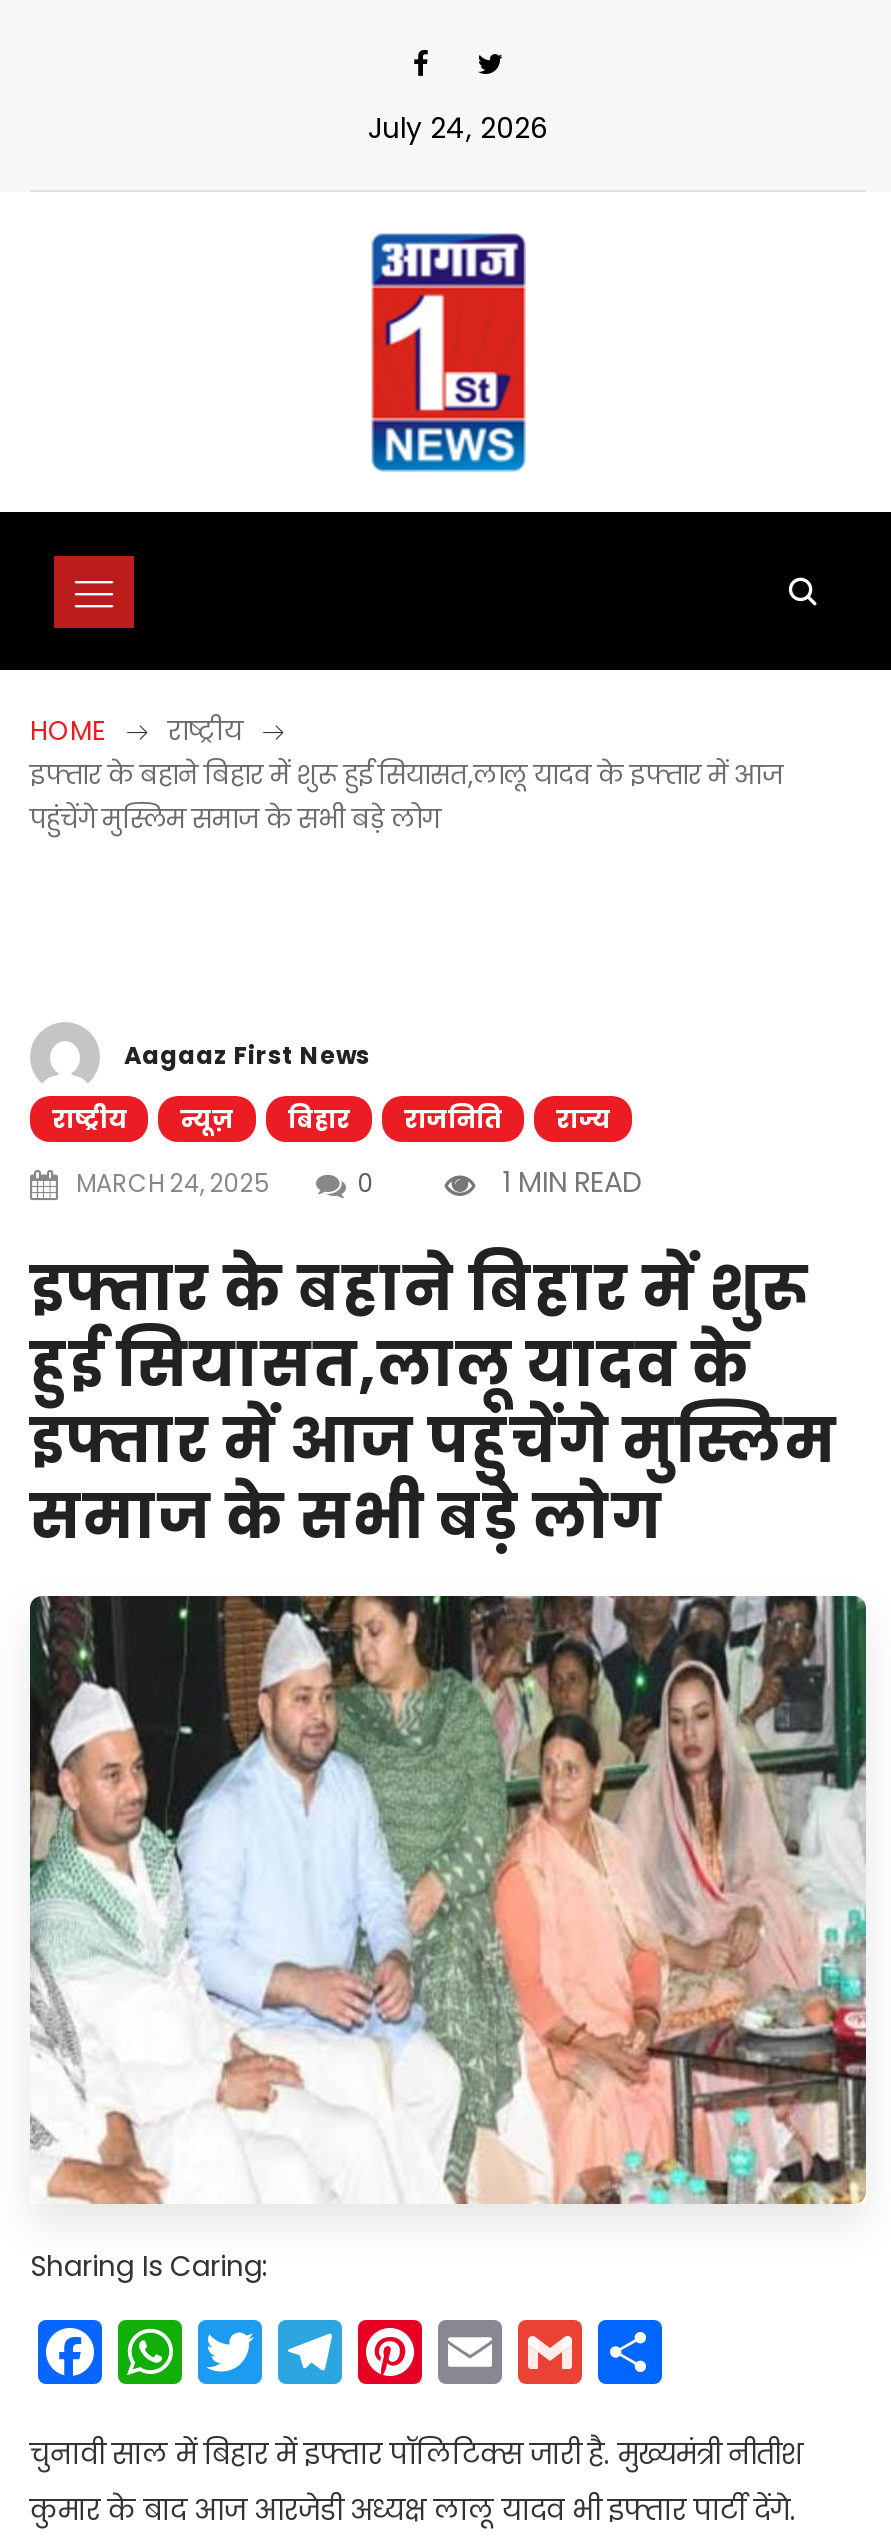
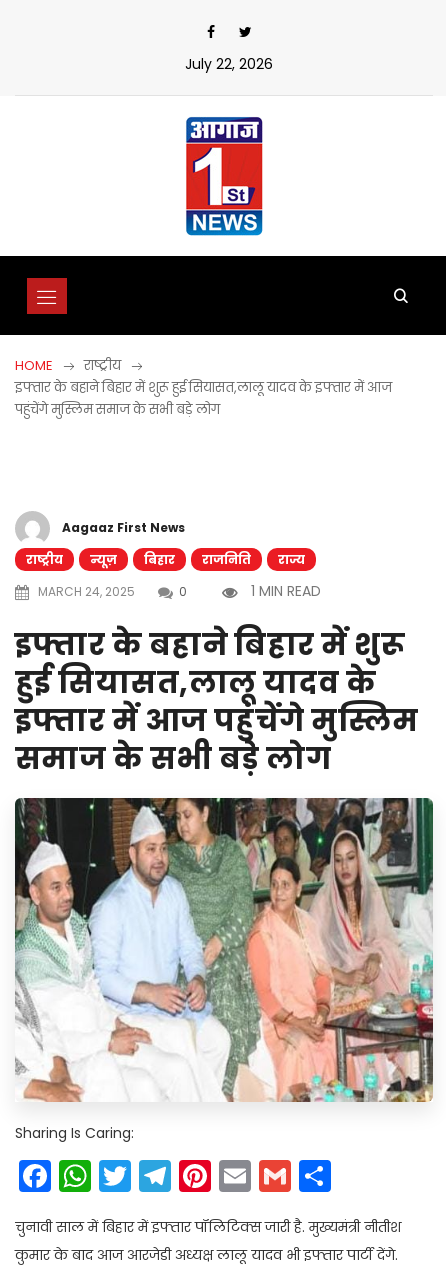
[360,108,548,148] July 24, 2026 -> [181,54,273,74] July 22, 2026

